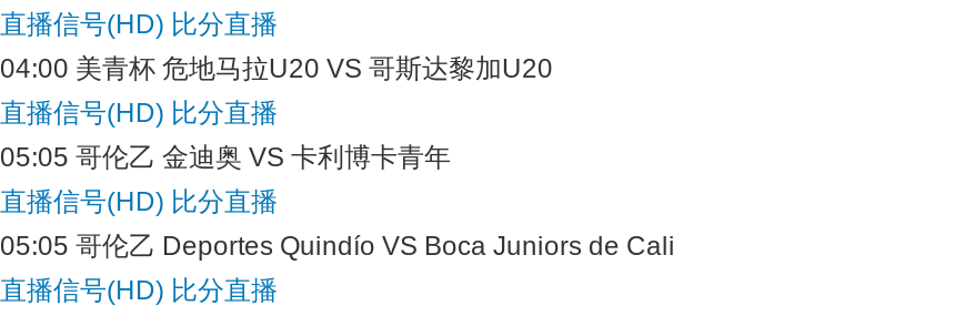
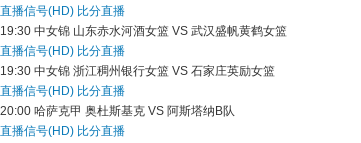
[0,53,553,84] 04:00 美青杯危地马拉U20 VS 哥斯达黎加U20 -> [0,24,287,38] 19:30 中女锦山东赤水河酒女篮 VS 武汉盛帆黄鹤女篮
[0,142,451,173] 05:05 哥伦乙金迪奥 VS 卡利博卡青年 -> [0,64,275,78] 19:30 中女锦浙江稠州银行女篮 VS 石家庄英励女篮
[0,231,675,262] 05:05 哥伦乙Deportes Quindío VS Boca Juniors de Cali -> [0,104,235,118] 20:00 哈萨克甲奥杜斯基克 VS 阿斯塔纳B队

